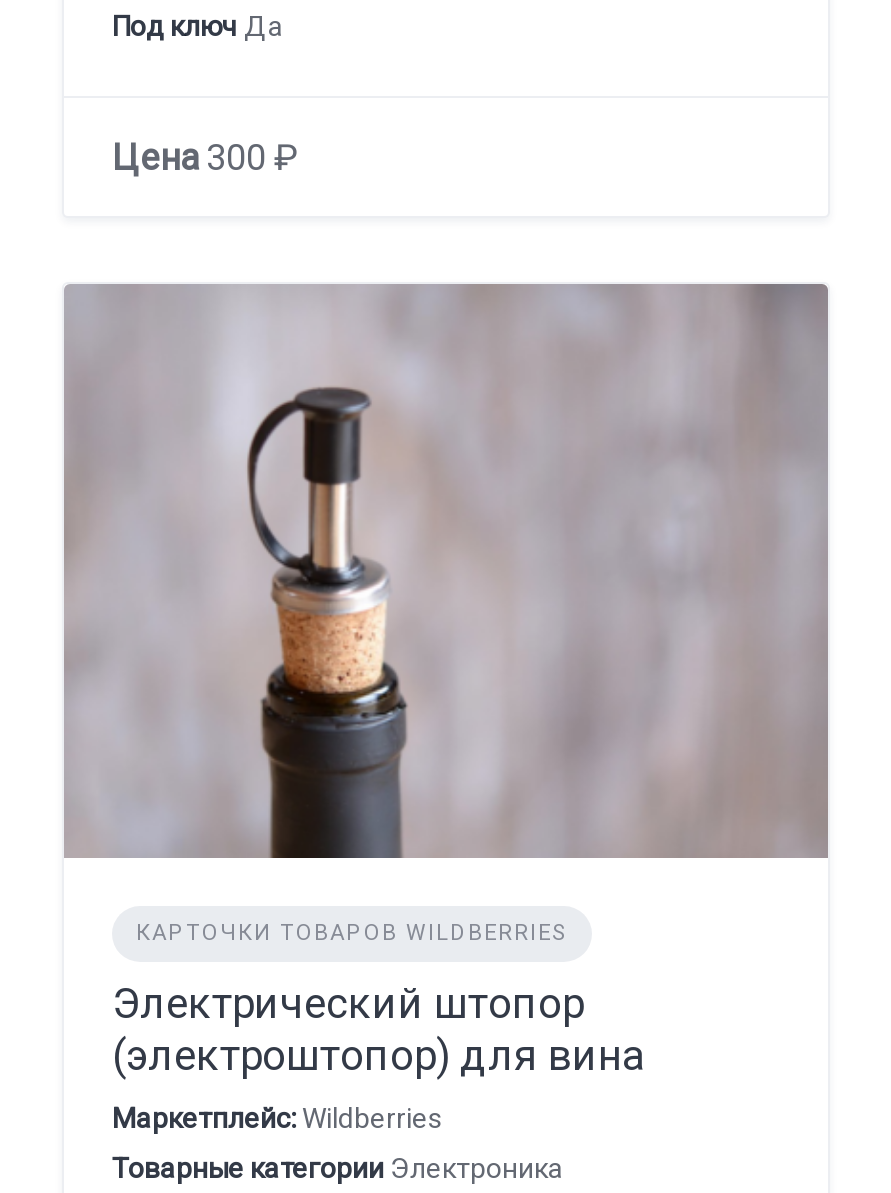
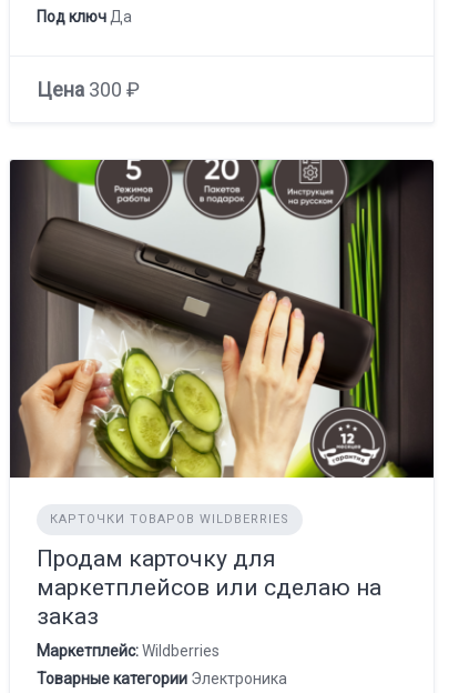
[66,283,826,861] [image] -> [10,159,434,479] [image]
[112,979,644,1079] Электрический штопор | (электроштопор) для вина -> [37,545,381,630] Продам карточку для | маркетплейсов или сделаю на | заказ

